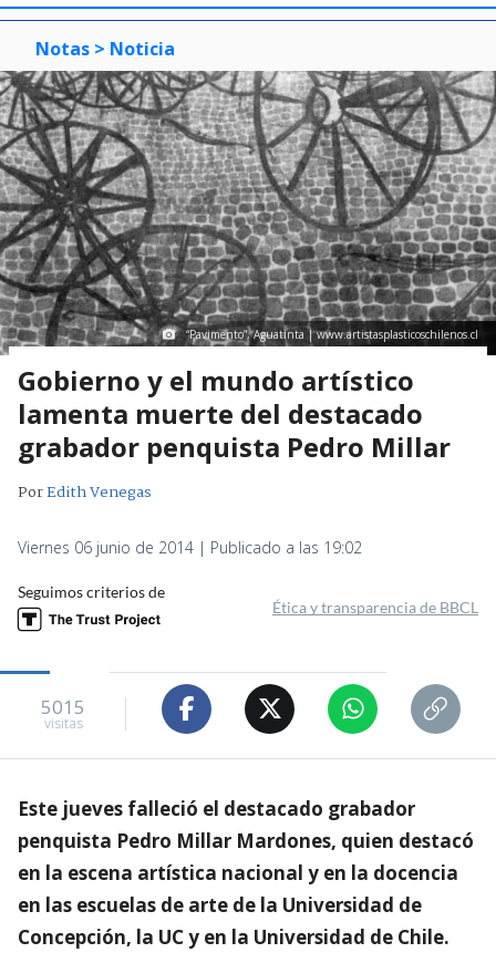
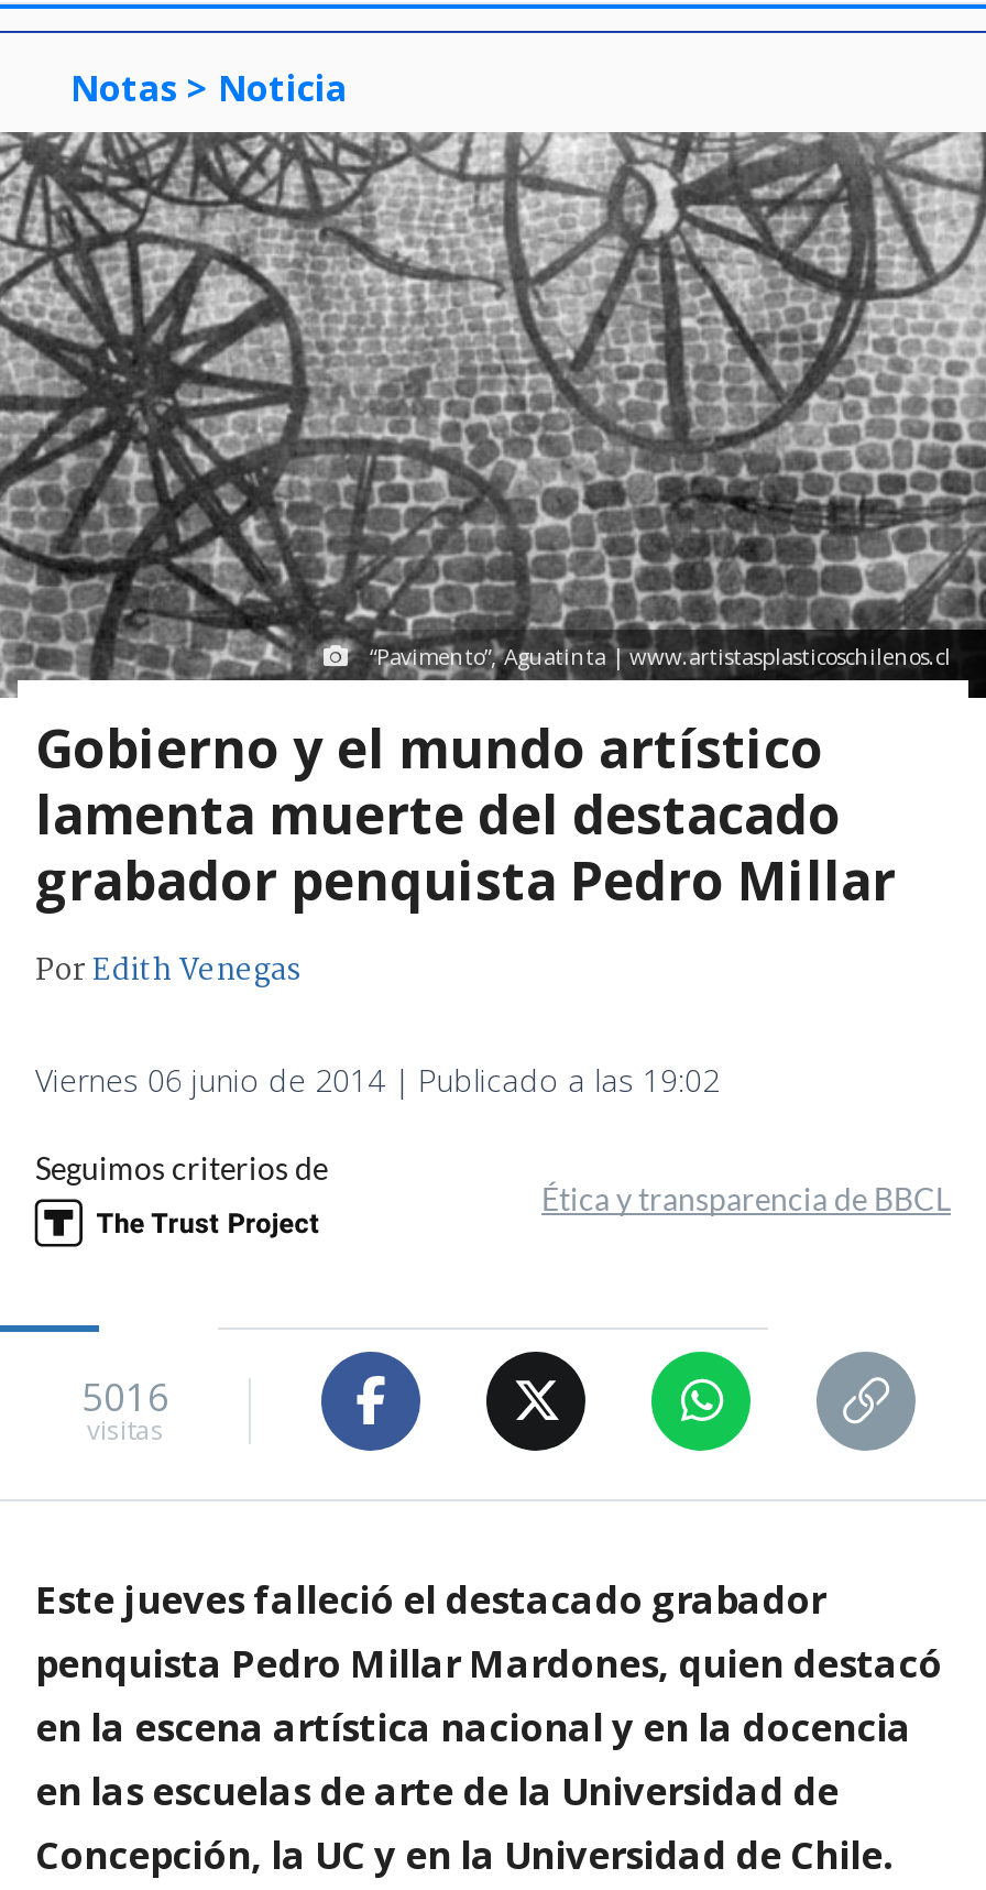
[41,694,85,720] 5015 -> [81,1372,169,1423] 5016

